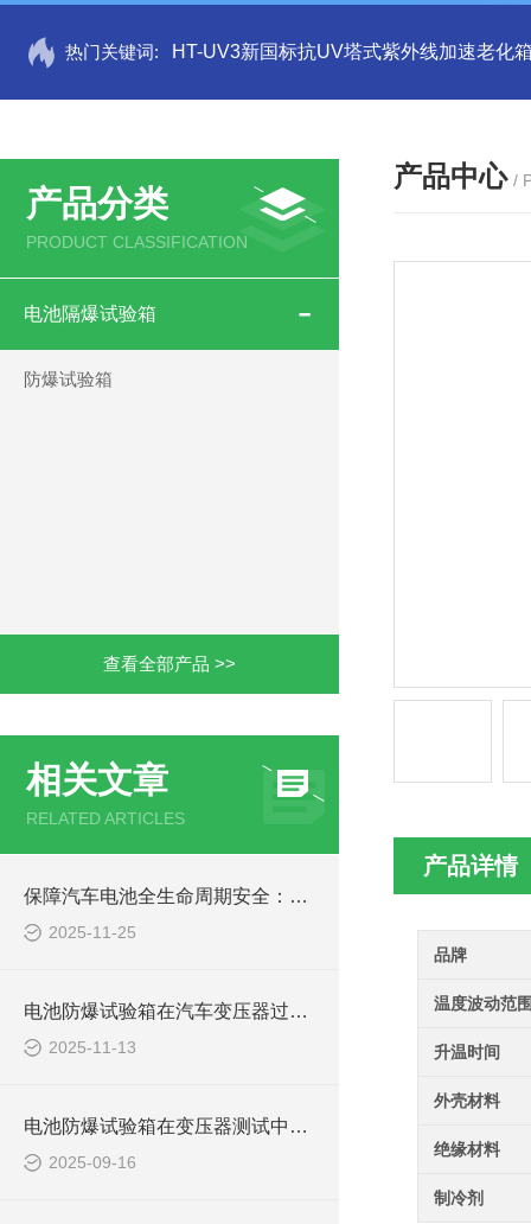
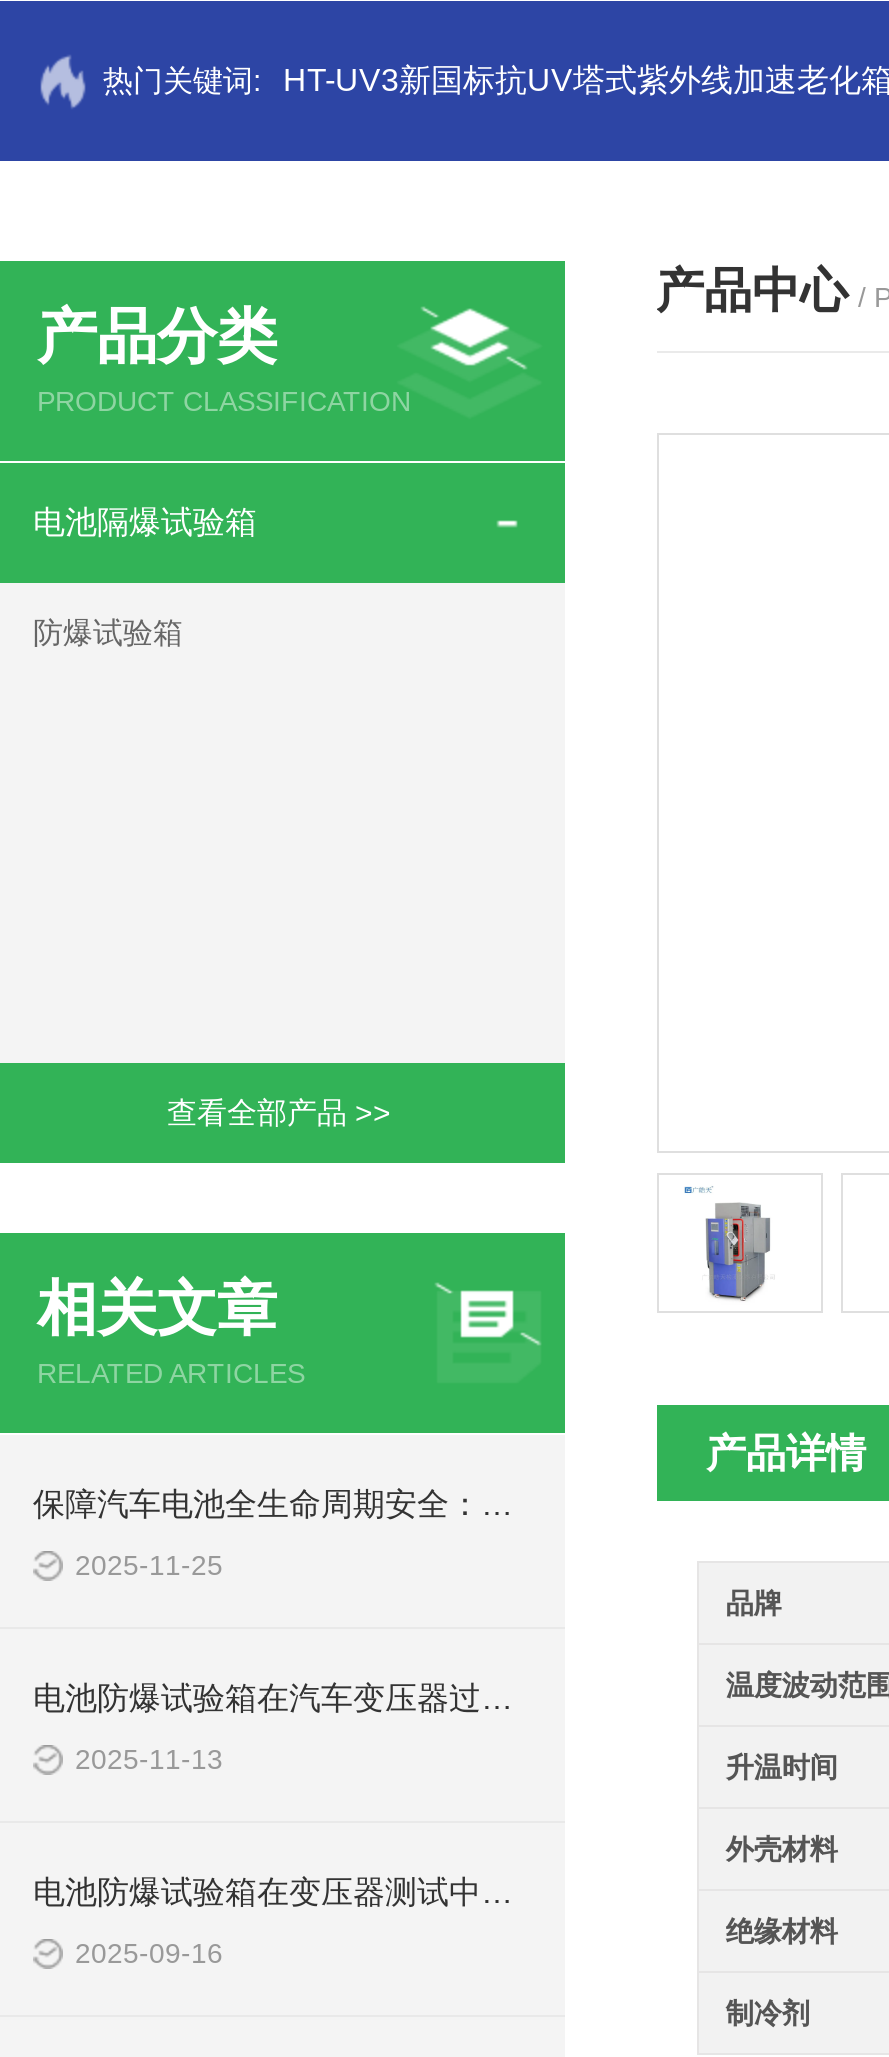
none -> [683,1185,771,1301] [image]

